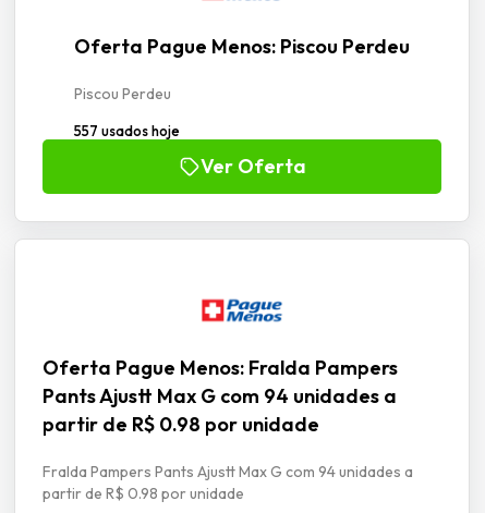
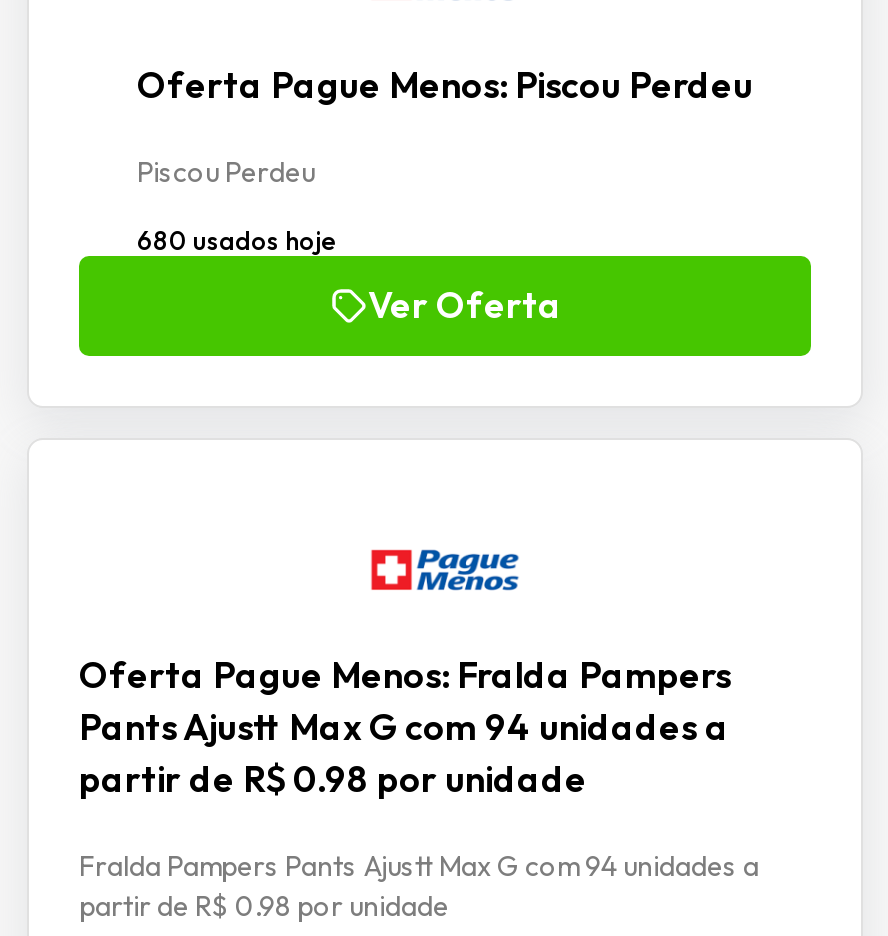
[74,122,180,139] 557 usados hoje -> [137,224,337,256] 680 usados hoje

